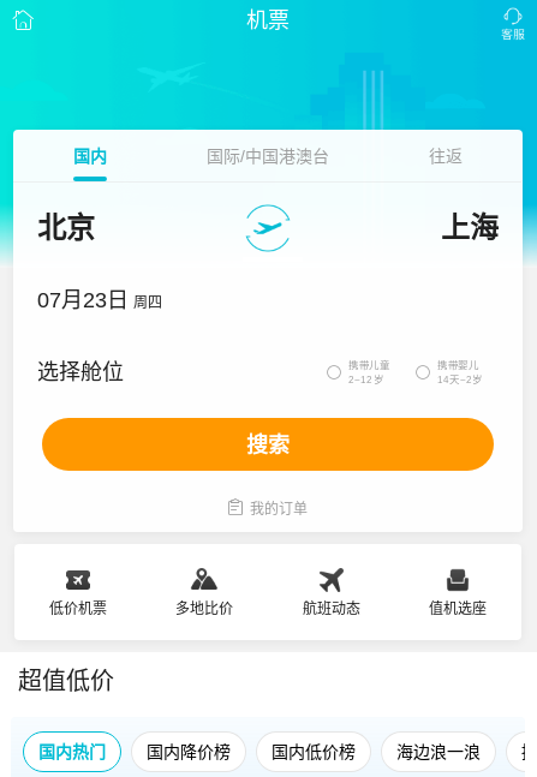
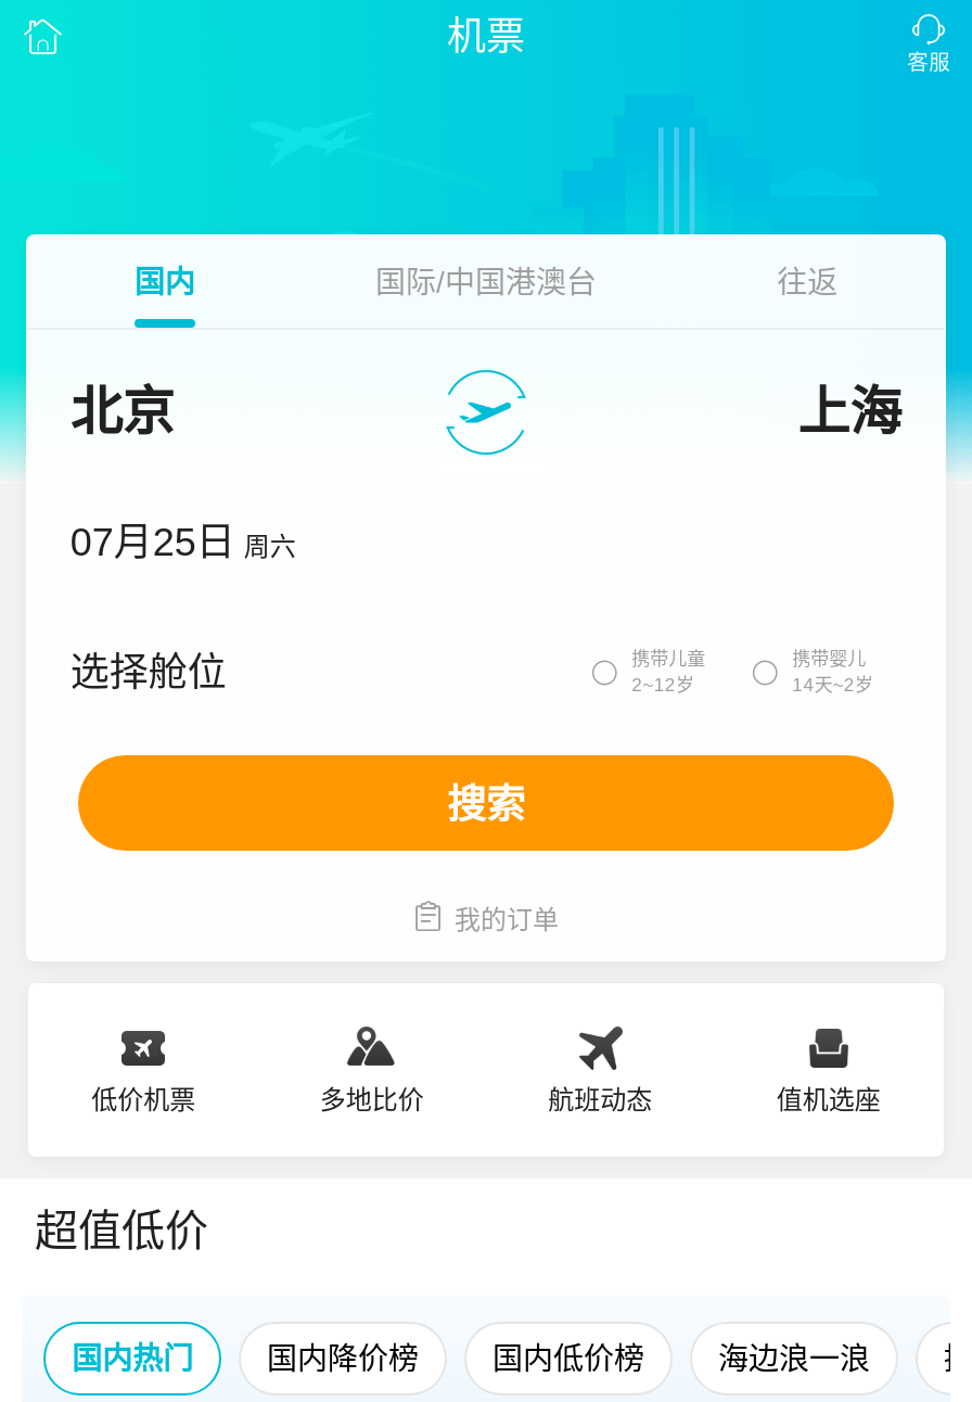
[38,288,163,312] 07月23日 周四 -> [70,521,296,564] 07月25日 周六

